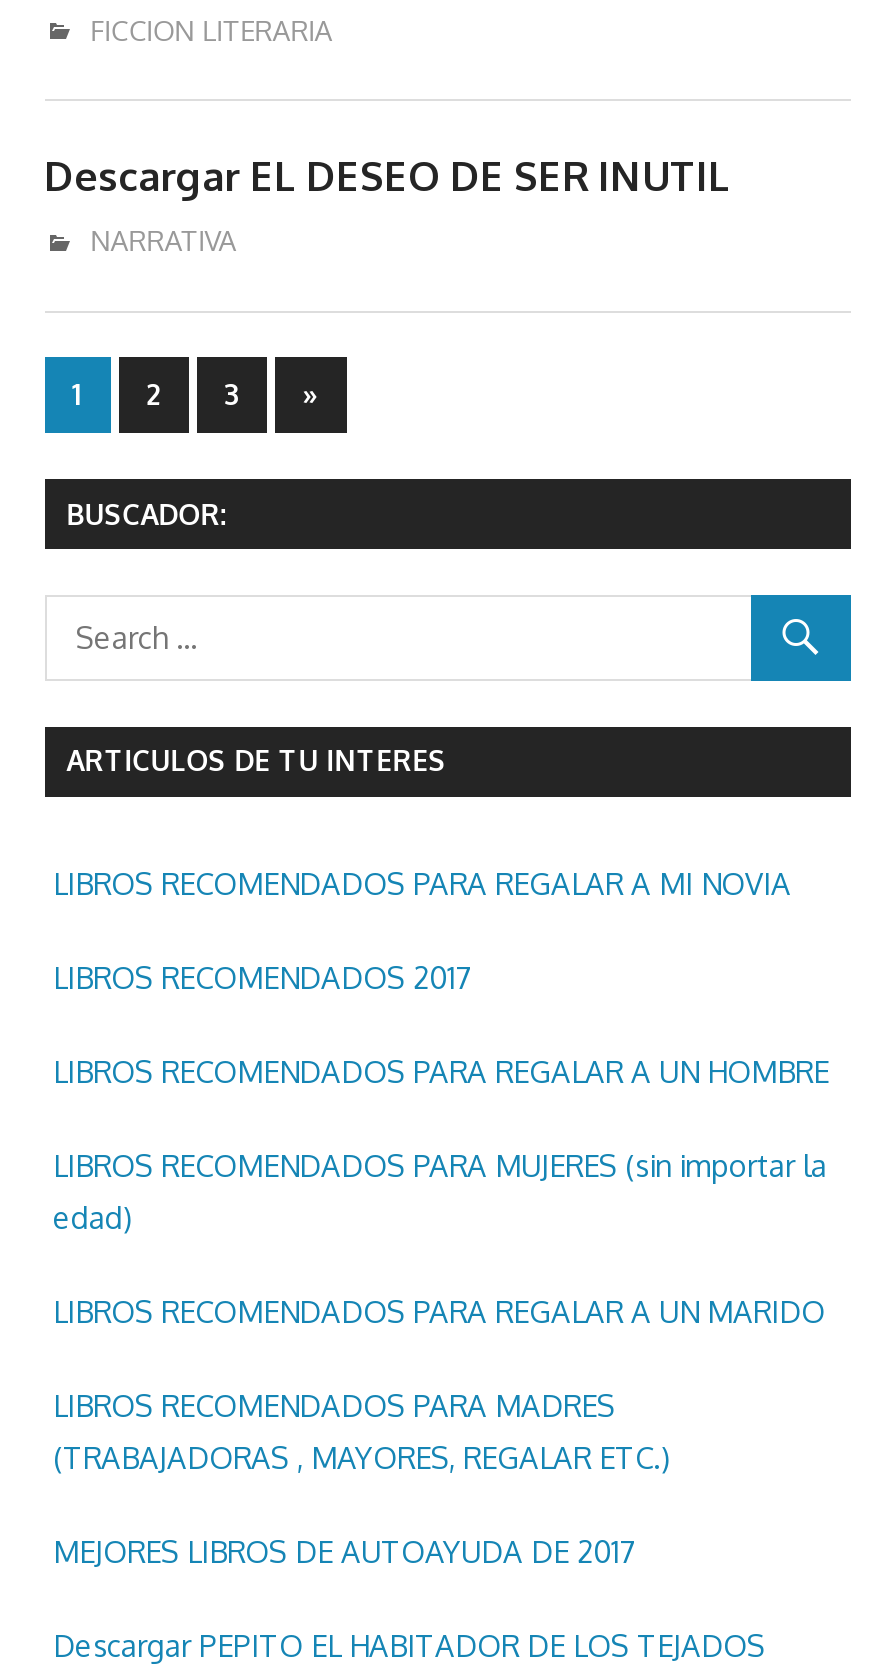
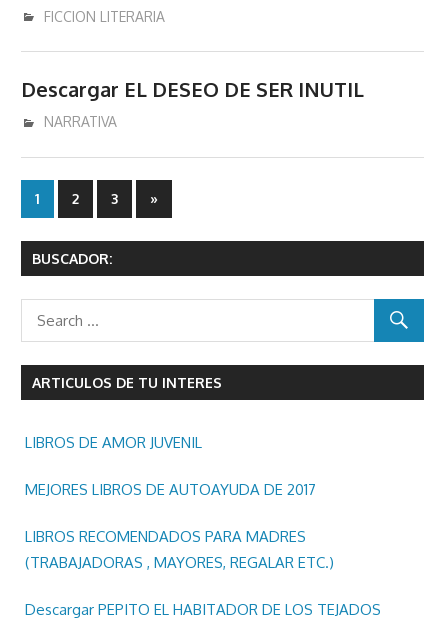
[53,864,829,1330] LIBROS RECOMENDADOS PARA REGALAR A MI NOVIA | LIBROS RECOMENDADOS 2017 | LIBROS RECOMENDADOS PARA REGALAR A UN HOMBRE | LIBROS RECOMENDADOS PARA MUJERES (sin importar la | edad) | LIBROS RECOMENDADOS PARA REGALAR A UN MARIDO -> [25,433,202,452] LIBROS DE AMOR JUVENIL
moved [53,1532,635,1570] -> [25,480,316,499]: MEJORES LIBROS DE AUTOAYUDA DE 2017

